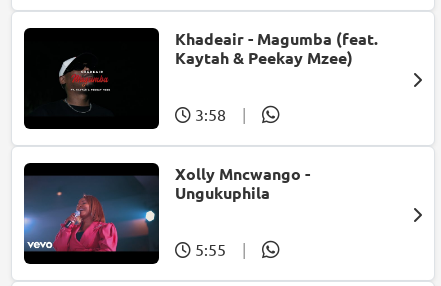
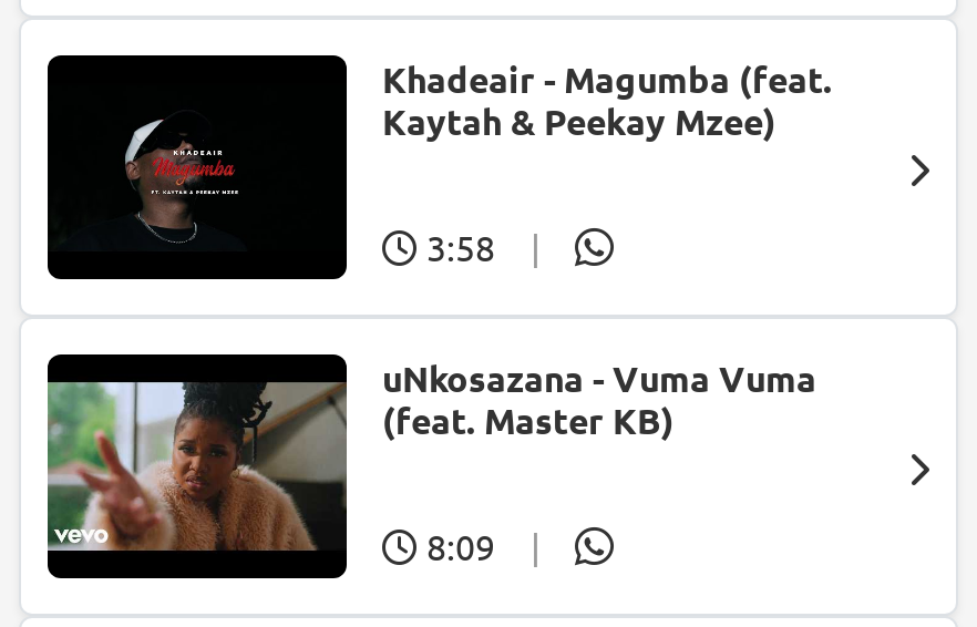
[23,163,310,252] [image] | Xolly Mncwango - | Ungukuphila -> [45,354,816,552] [image] | uNkosazana - Vuma Vuma | (feat. Master KB)
[195,239,226,259] 5:55 -> [426,522,495,567] 8:09

